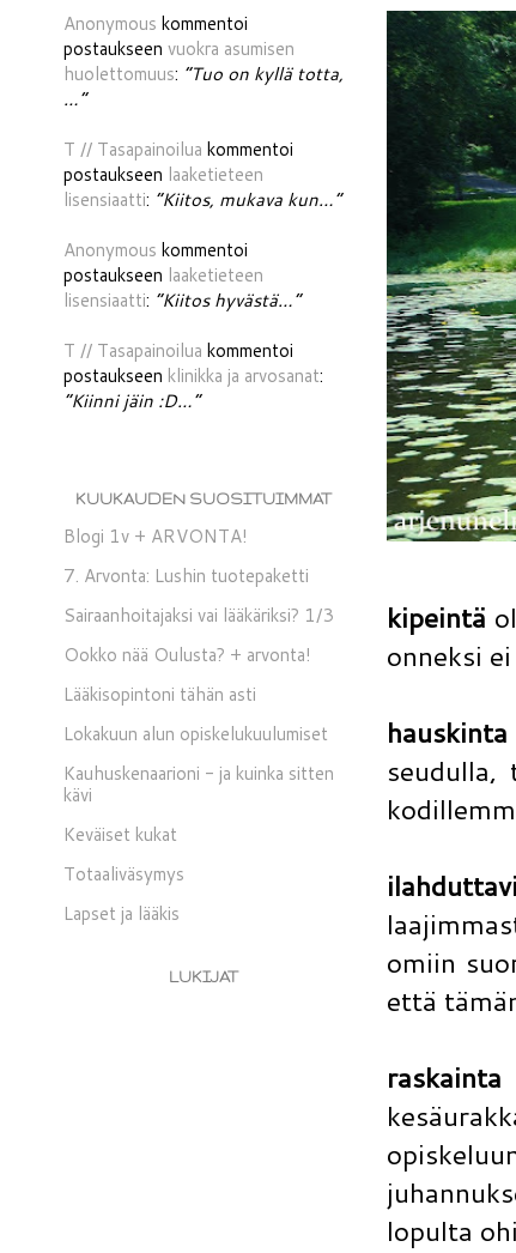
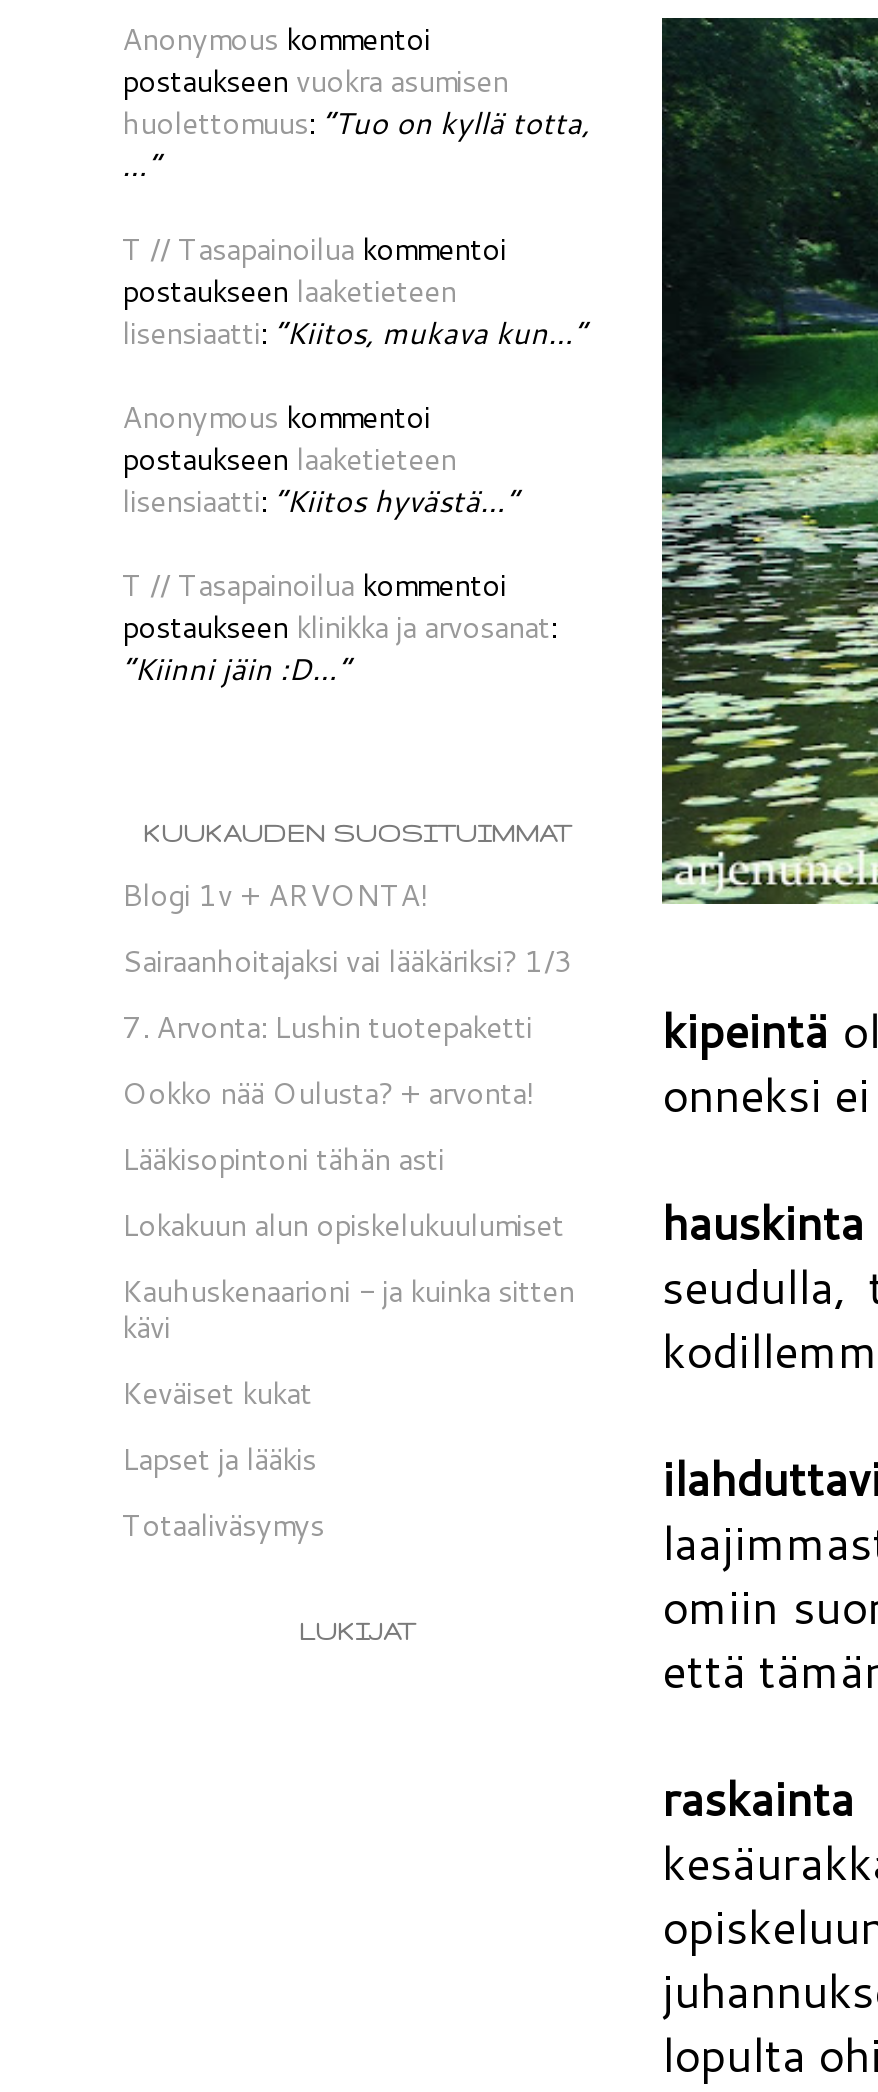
moved [63,563,309,588] -> [122,1006,532,1048]: 7. Arvonta: Lushin tuotepaketti
moved [63,602,334,627] -> [122,940,574,982]: Sairaanhoitajaksi vai lääkäriksi? 1/3
moved [63,861,184,886] -> [122,1504,324,1546]: Totaaliväsymys
moved [63,901,180,926] -> [122,1438,316,1480]: Lapset ja lääkis

